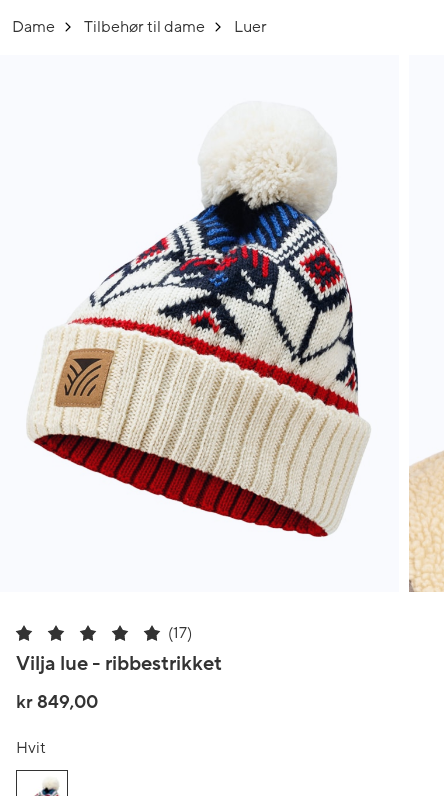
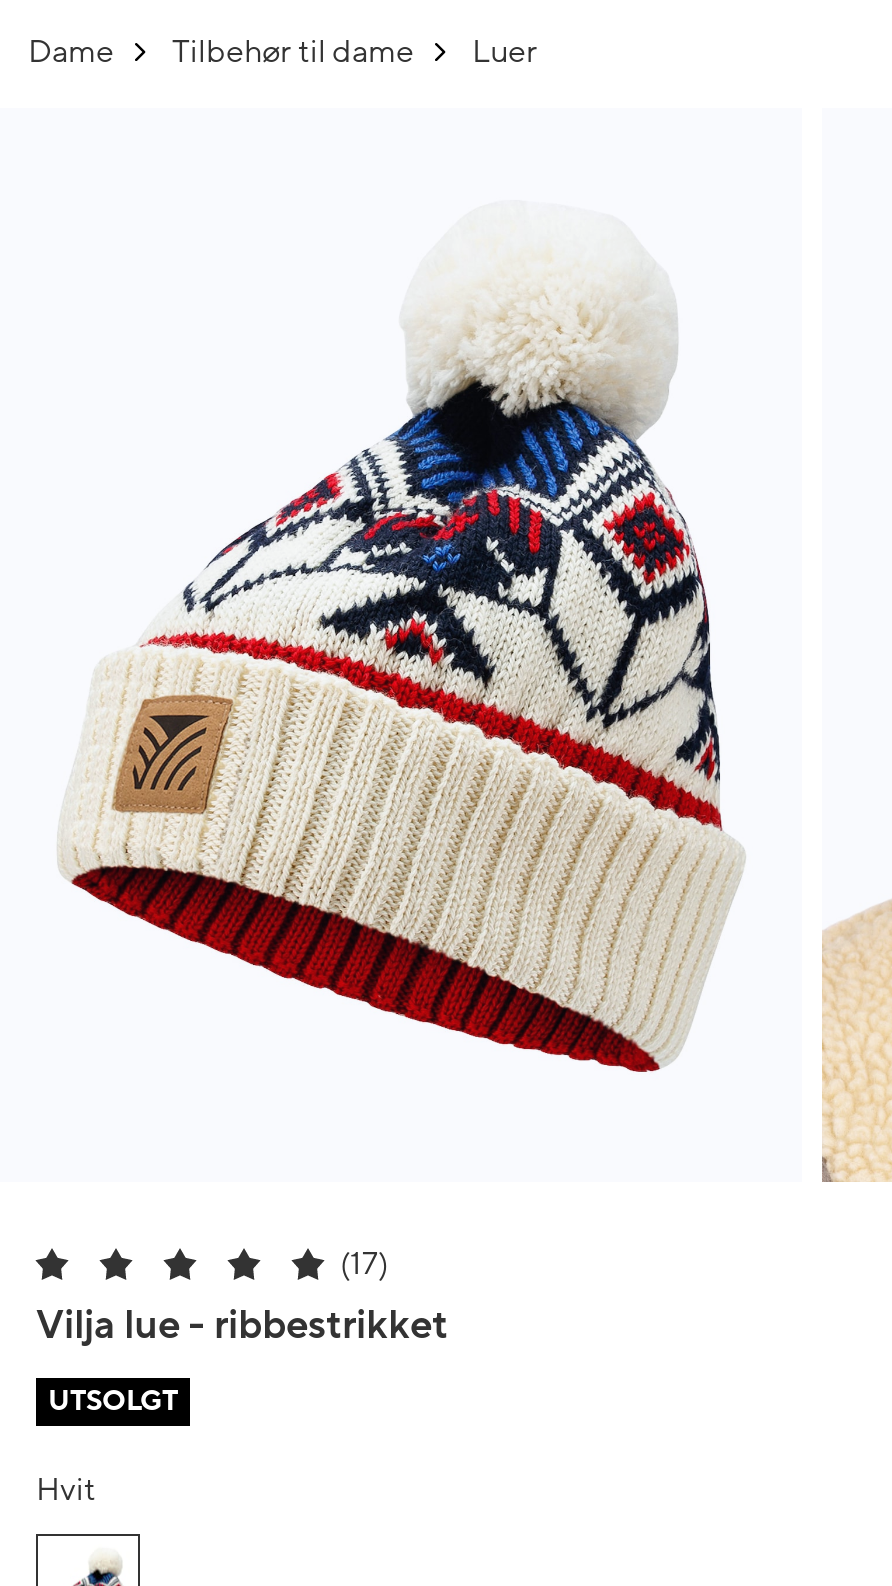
[16,690,98,714] kr 849,00 -> [48,1383,178,1421] UTSOLGT

